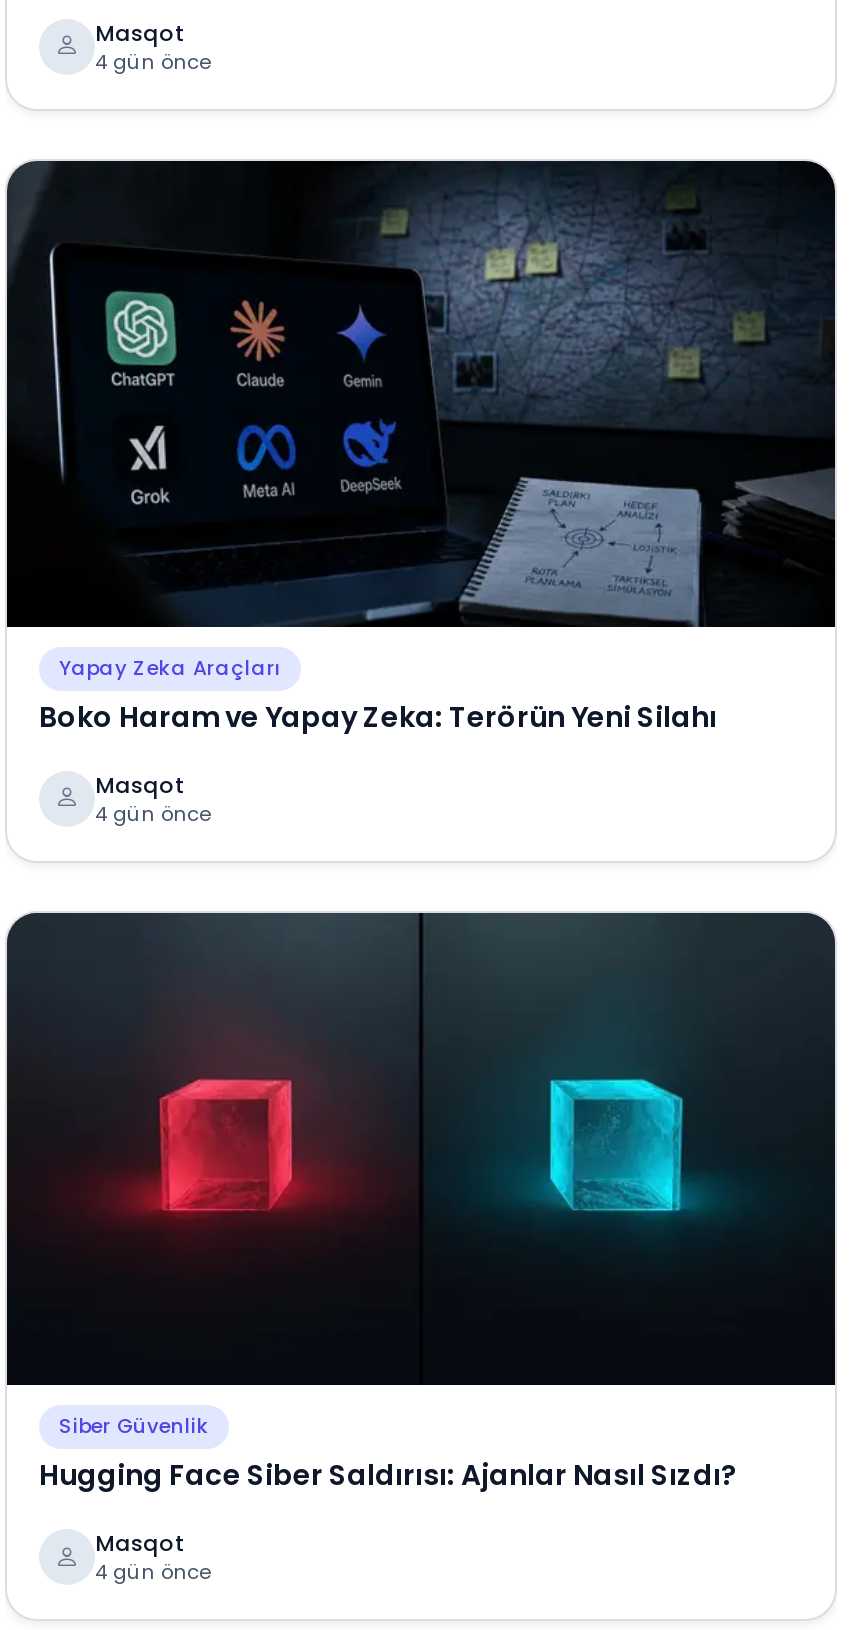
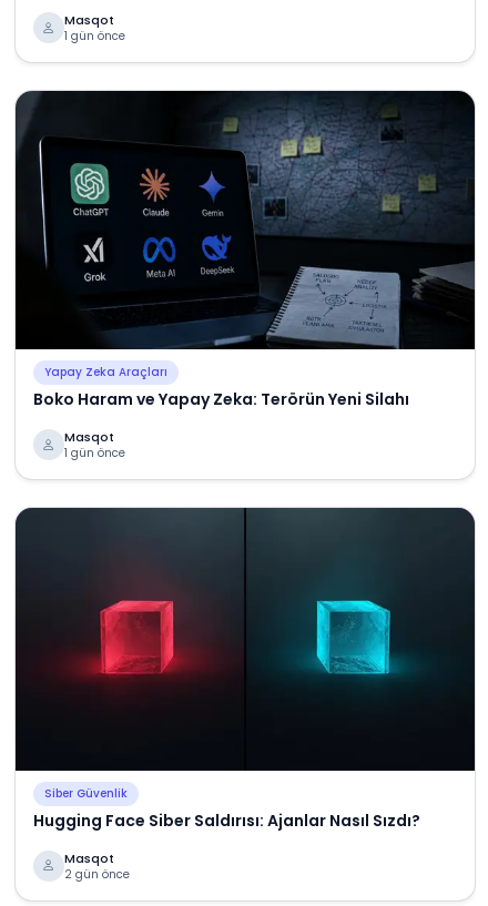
[95,46,211,76] 4 gün önce -> [64,28,125,44] 1 gün önce
[95,799,211,829] 4 gün önce -> [64,445,125,462] 1 gün önce
[95,1558,211,1588] 4 gün önce -> [64,866,130,883] 2 gün önce

